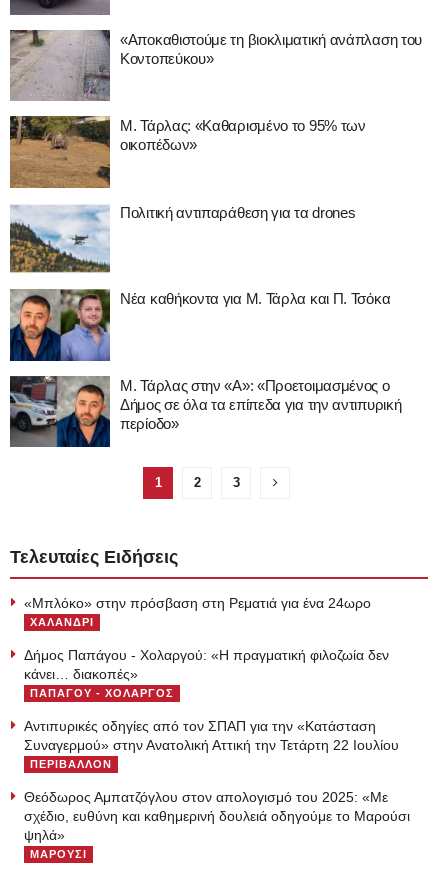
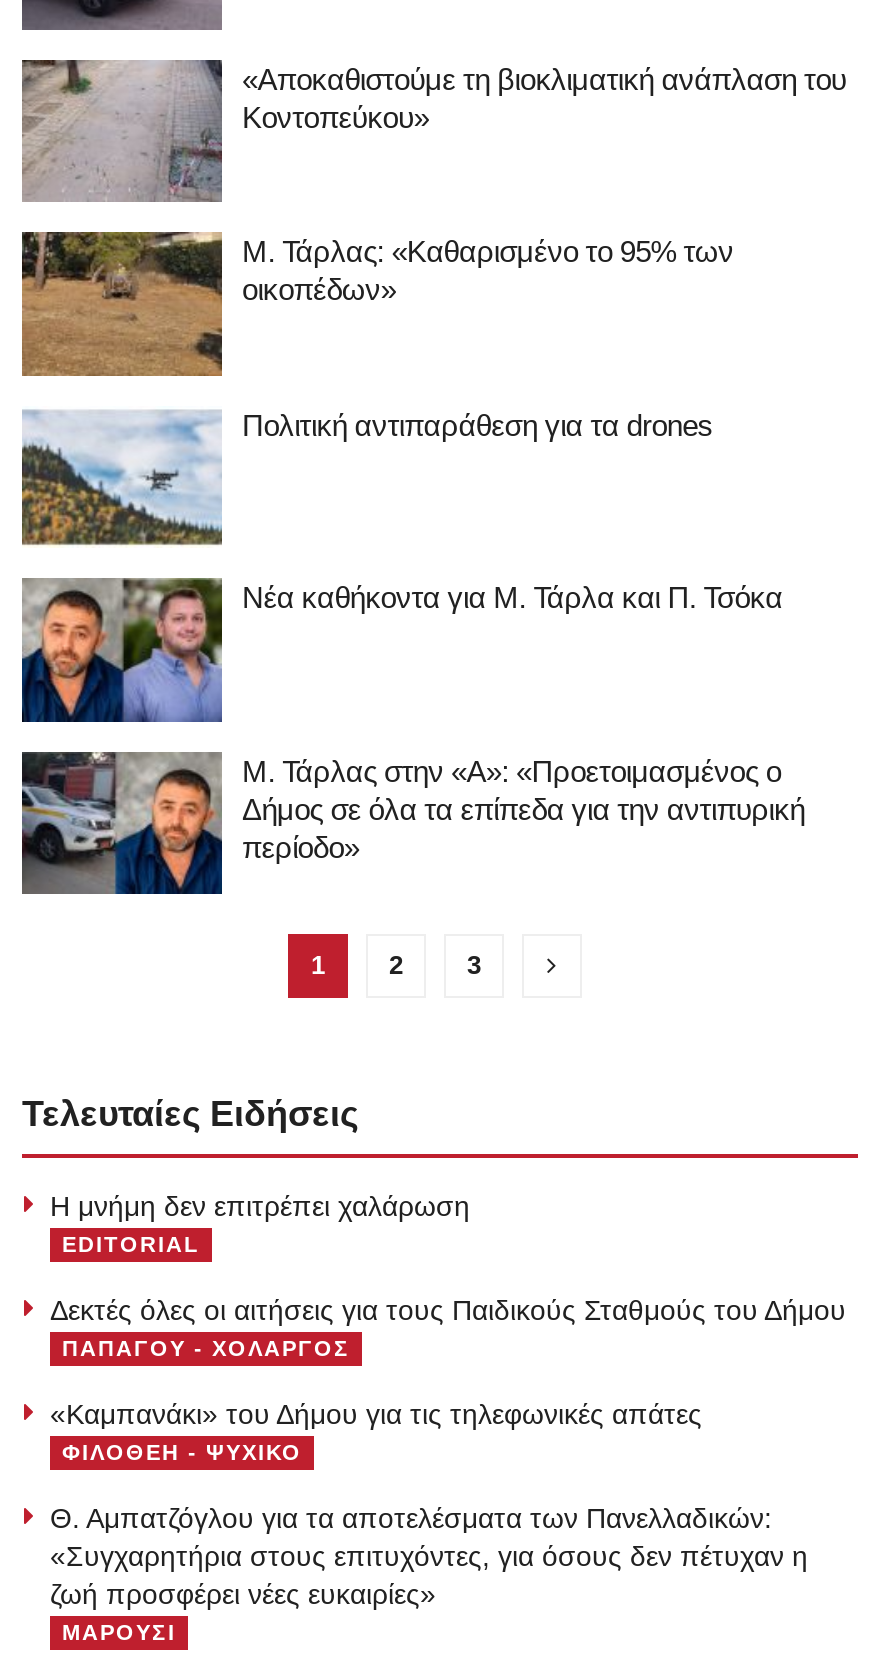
[24,595,371,628] «Μπλόκο» στην πρόσβαση στη Ρεματιά για ένα 24ωρο | ΧΑΛΑΝΔΡΙ -> [50,1190,470,1256] Η μνήμη δεν επιτρέπει χαλάρωση | EDITORIAL
[24,647,389,682] Δήμος Παπάγου - Χολαργού: «H πραγματική φιλοζωία δεν | κάνει… διακοπές» -> [50,1294,846,1326] Δεκτές όλες οι αιτήσεις για τους Παιδικούς Σταθμούς του Δήμου
[24,718,399,770] Αντιπυρικές οδηγίες από τον ΣΠΑΠ για την «Κατάσταση | Συναγερμού» στην Ανατολική Αττική την Τετάρτη 22 Ιουλίου | ΠΕΡΙΒΑΛΛΟΝ -> [50,1398,702,1464] «Καμπανάκι» του Δήμου για τις τηλεφωνικές απάτες | ΦΙΛΟΘΕΗ - ΨΥΧΙΚΟ
[24,789,410,843] Θεόδωρος Αμπατζόγλου στον απολογισμό του 2025: «Με | σχέδιο, ευθύνη και καθημερινή δουλειά οδηγούμε το Μαρούσι | ψηλά» -> [50,1502,808,1610] Θ. Αμπατζόγλου για τα αποτελέσματα των Πανελλαδικών: | «Συγχαρητήρια στους επιτυχόντες, για όσους δεν πέτυχαν η | ζωή προσφέρει νέες ευκαιρίες»

